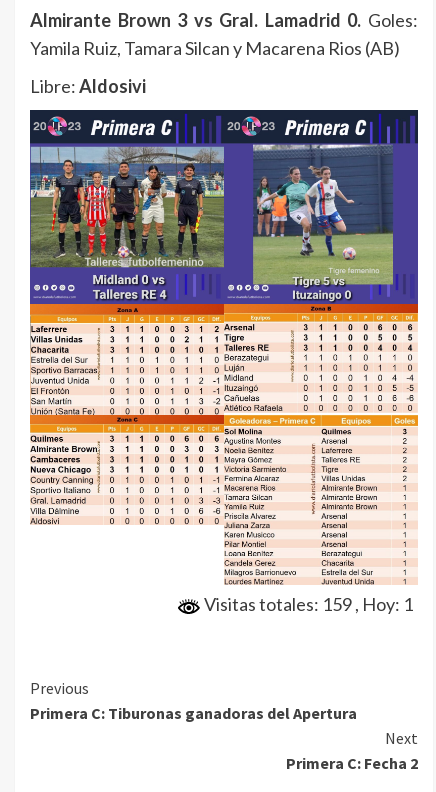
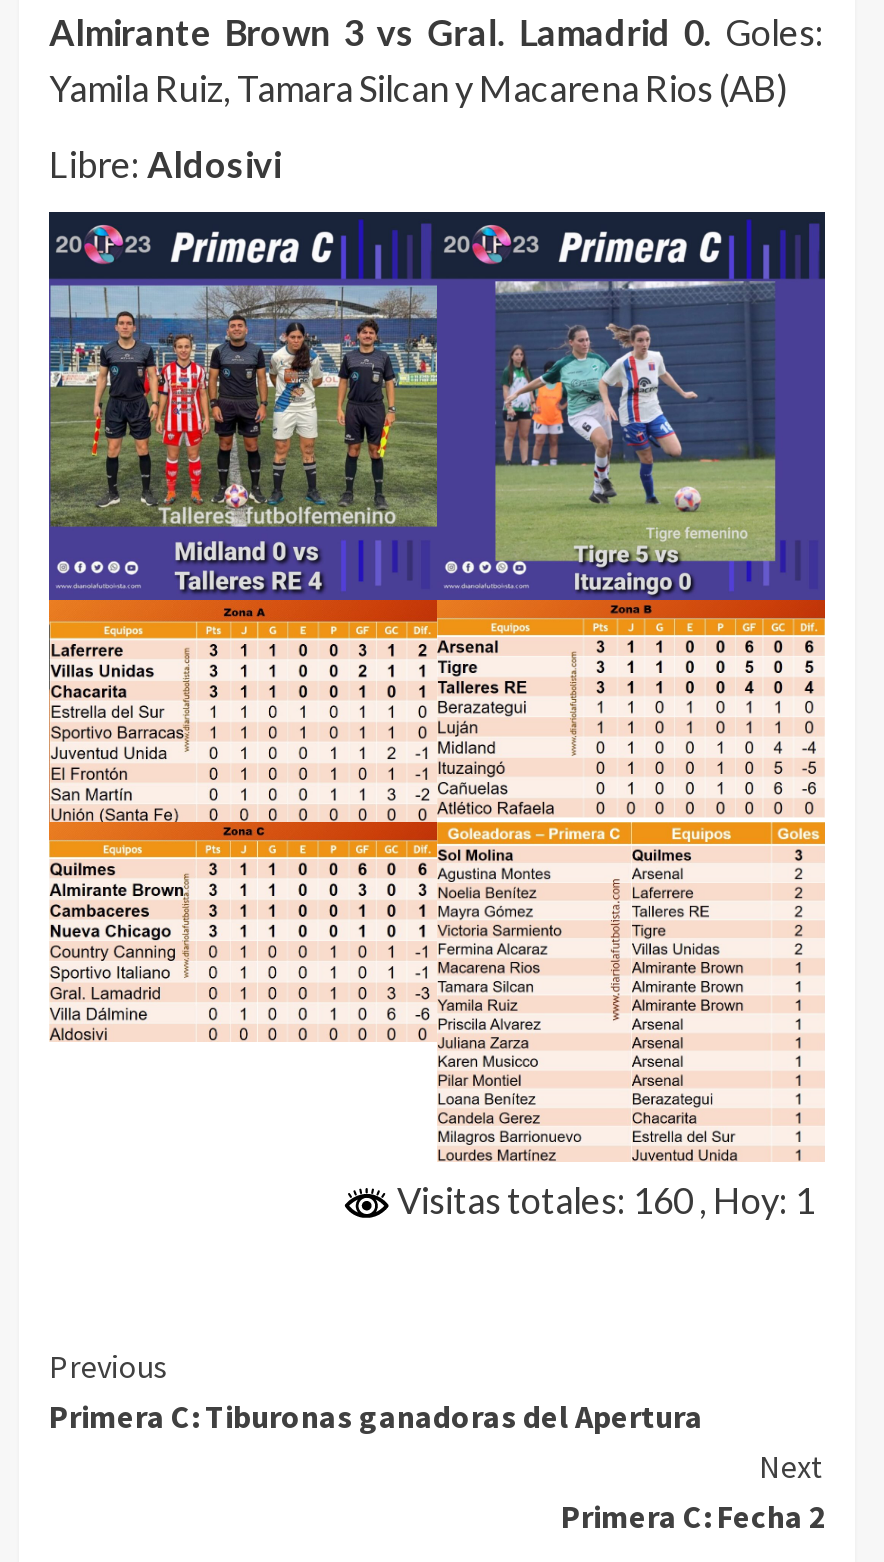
[201,593,413,615] Visitas totales: 159, Hoy: 1 -> [391,1178,815,1222] Visitas totales: 160, Hoy: 1

